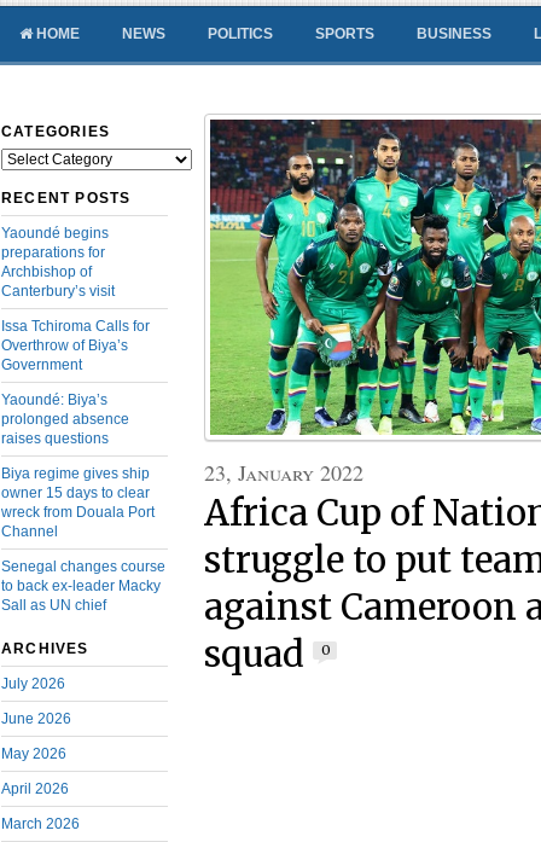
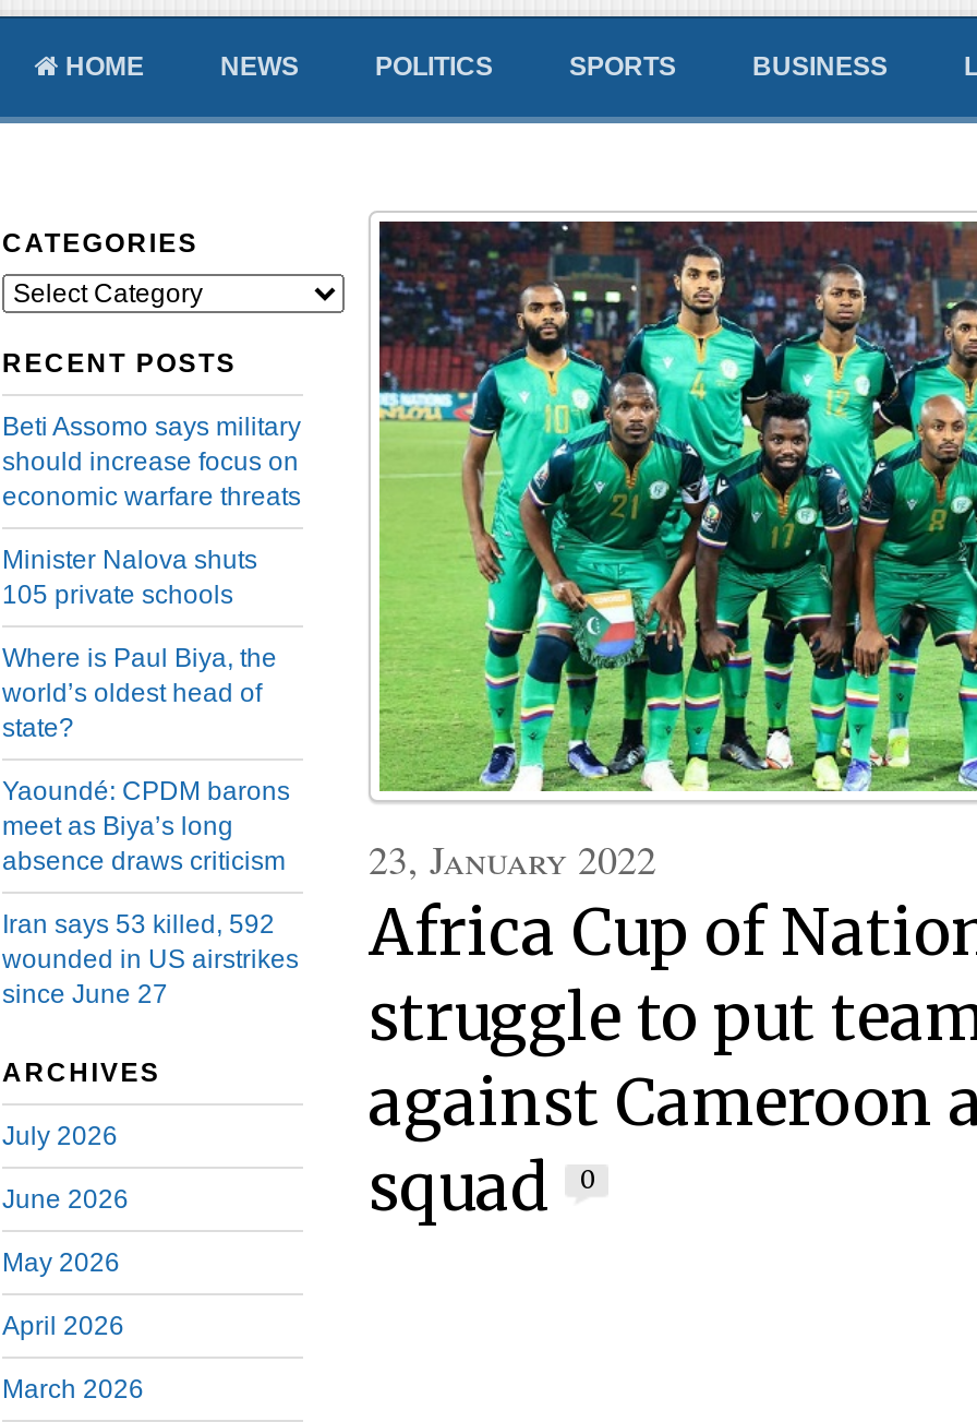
[1,225,115,300] Yaoundé begins | preparations for | Archbishop of | Canterbury’s visit -> [2,411,301,512] Beti Assomo says military | should increase focus on | economic warfare threats
[1,318,150,373] Issa Tchiroma Calls for | Overthrow of Biya’s | Government -> [2,545,257,610] Minister Nalova shuts | 105 private schools
[1,391,129,447] Yaoundé: Biya’s | prolonged absence | raises questions -> [2,643,277,743] Where is Paul Biya, the | world’s oldest head of | state?
[1,465,155,540] Biya regime gives ship | owner 15 days to clear | wreck from Douala Port | Channel -> [2,776,290,876] Yaoundé: CPDM barons | meet as Biya’s long | absence draws criticism
[1,558,165,614] Senegal changes course | to back ex-leader Macky | Sall as UN chief -> [2,909,299,1009] Iran says 53 killed, 592 | wounded in US airstrikes | since June 27

